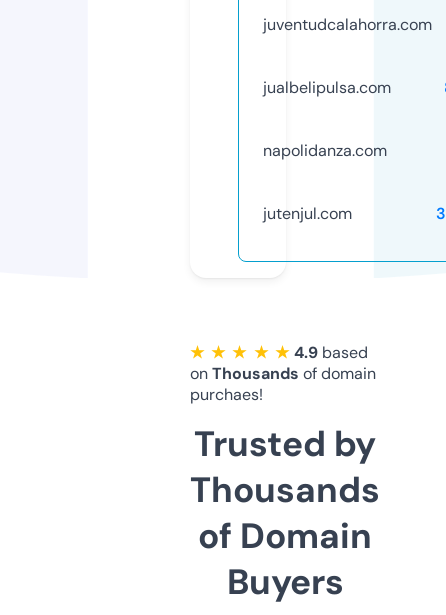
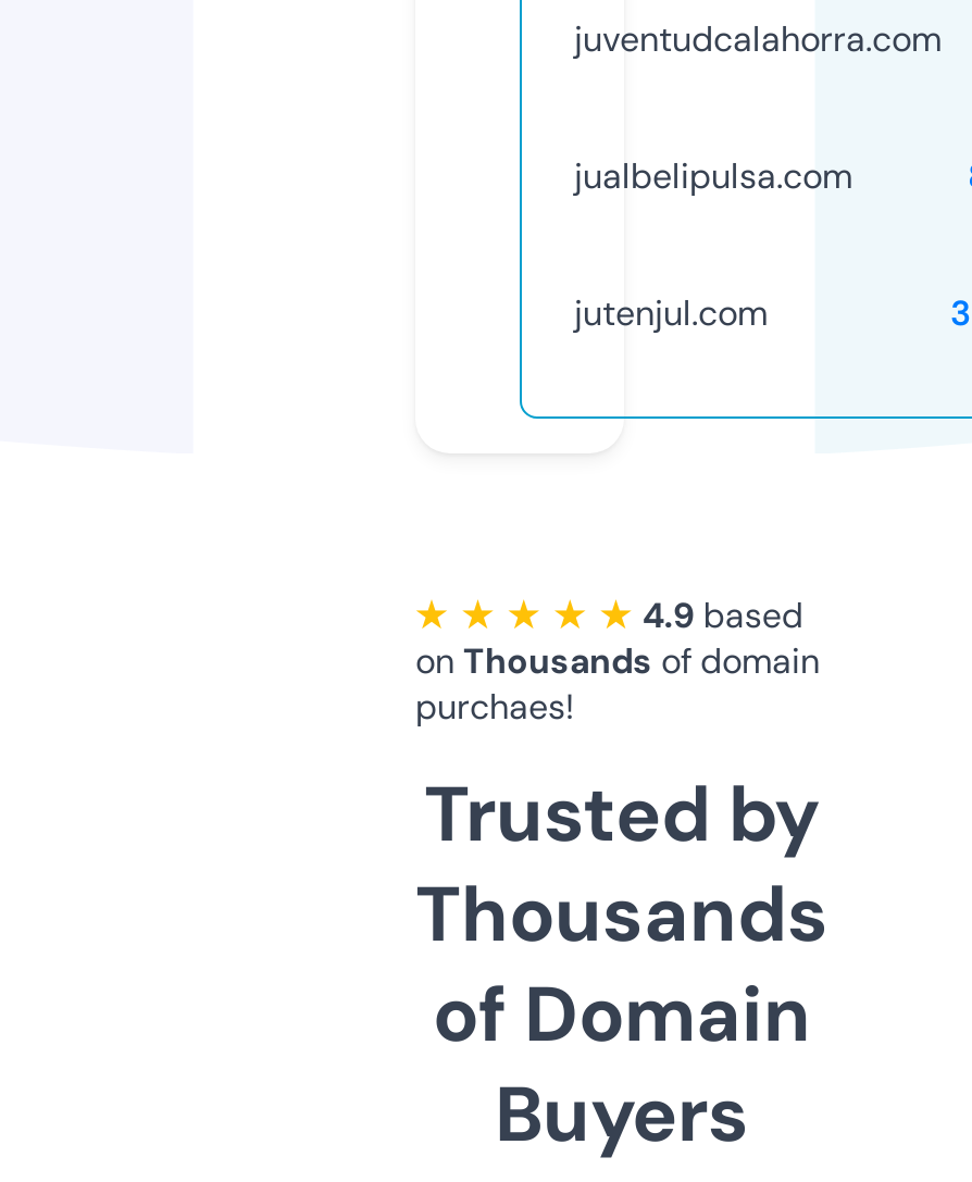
[263,140,387,161] napolidanza.com -> none

